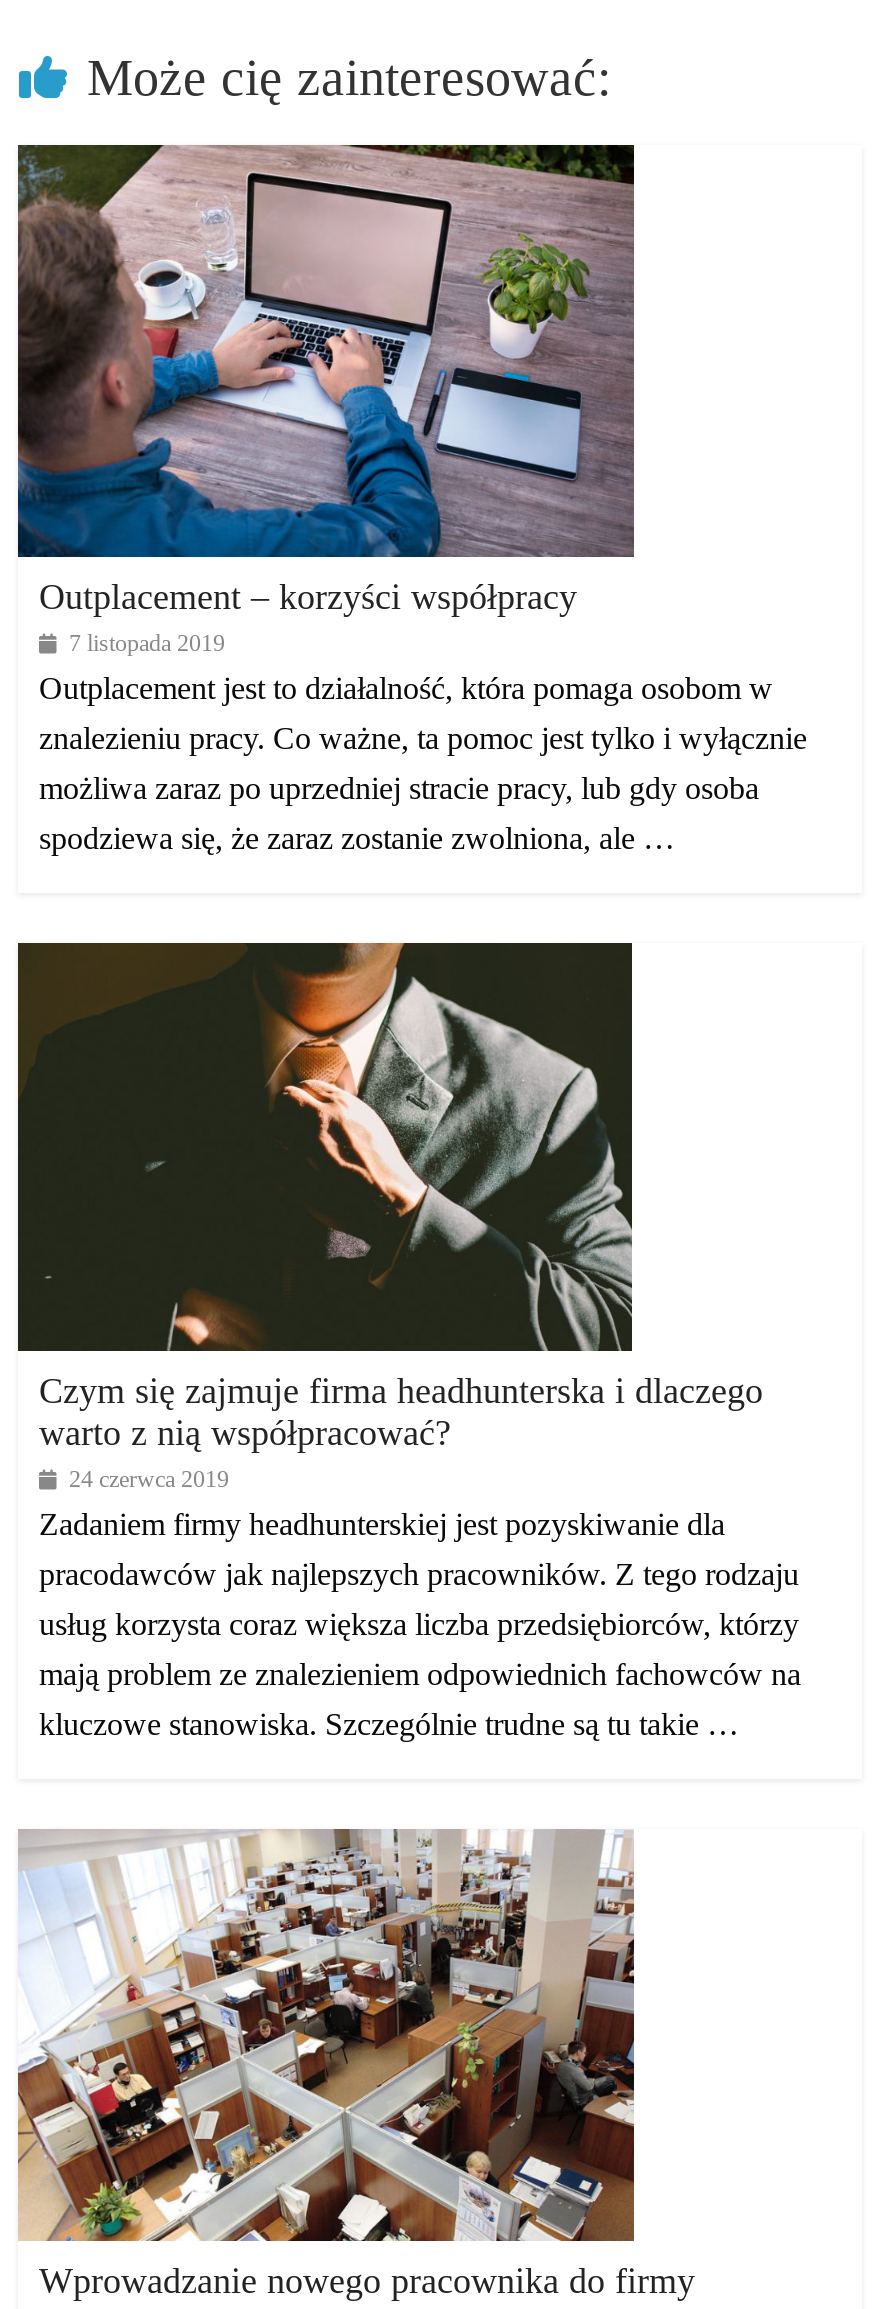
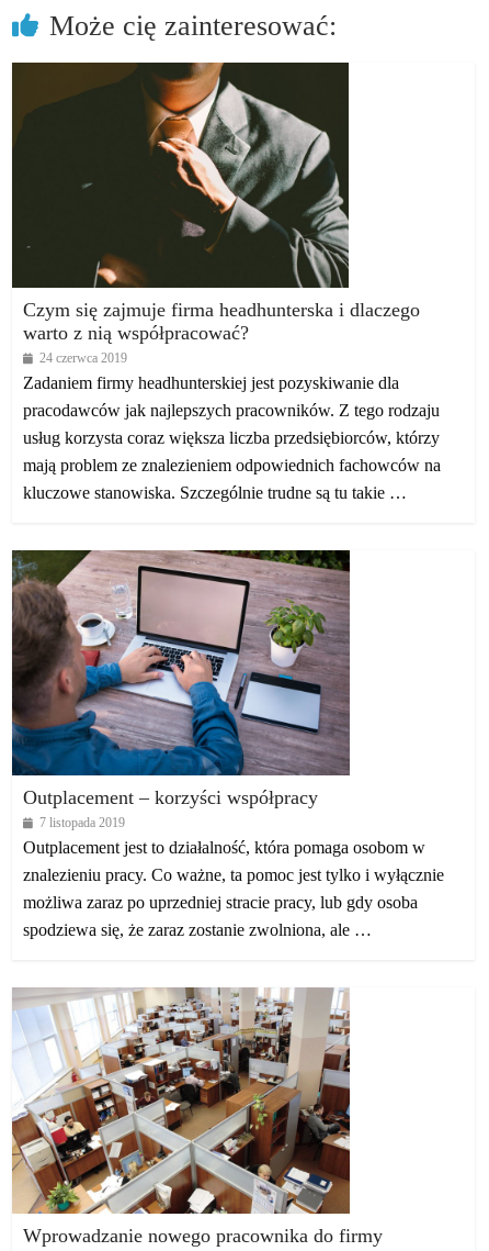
moved [16,143,807,854] -> [11,549,444,939]: [image] | Outplacement – korzyści współpracy | 7 listopada 2019 | Outplacement jest to działalność, która pomaga osobom w | znalezieniu pracy. Co ważne, ta pomoc jest tylko i wyłącznie | możliwa zaraz po uprzedniej stracie pracy, lub gdy osoba | spodziewa się, że zaraz zostanie zwolniona, ale …
moved [39,939,801,1741] -> [23,62,441,502]: [image] | Czym się zajmuje firma headhunterska i dlaczego | warto z nią współpracować? | ... | mają problem ze znalezieniem odpowiednich fachowców na | kluczowe stanowiska. Szczególnie trudne są tu takie …

